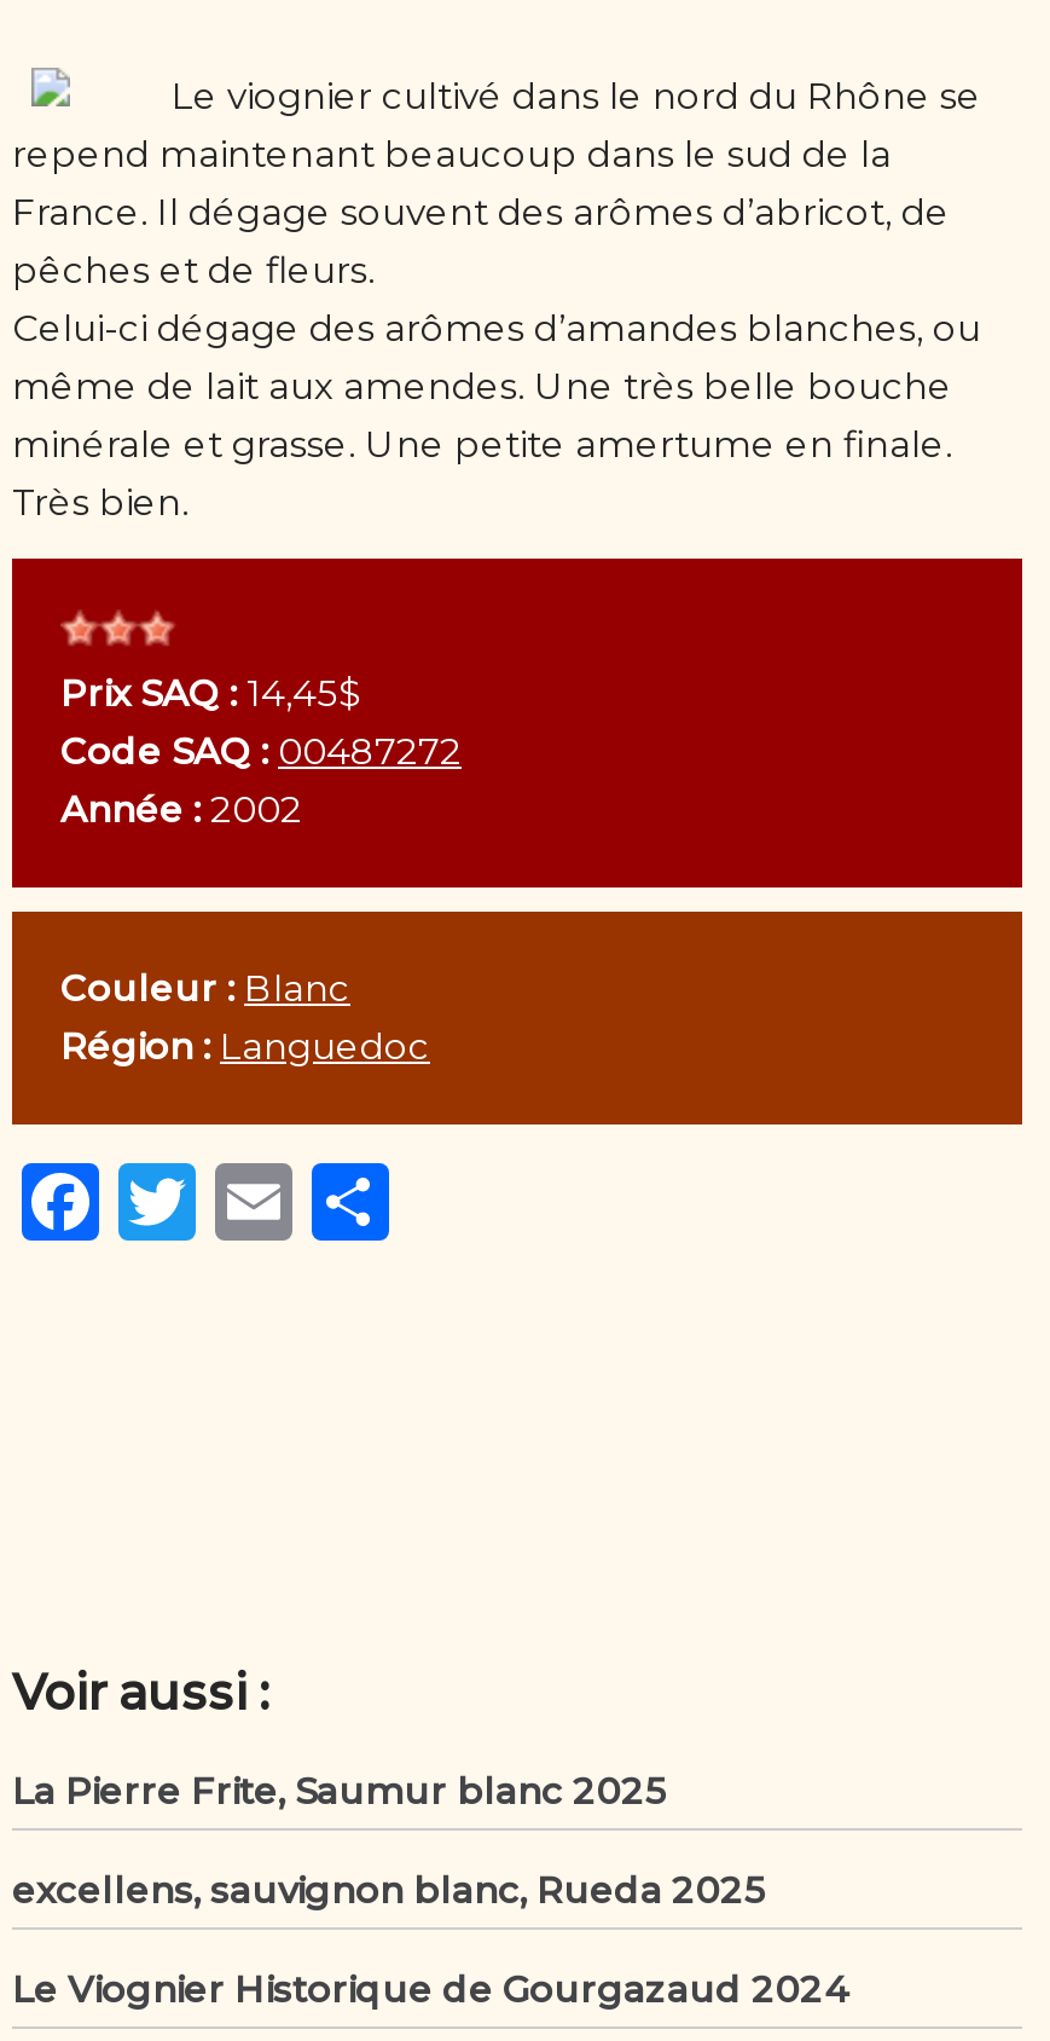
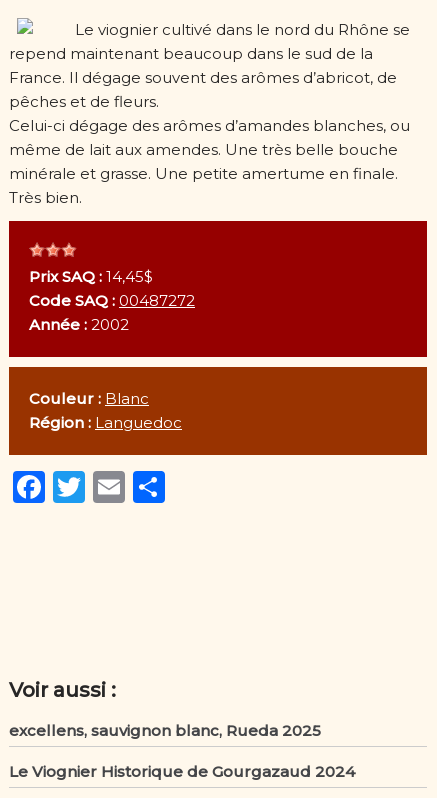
[12,1767,667,1813] La Pierre Frite, Saumur blanc 2025 -> none

